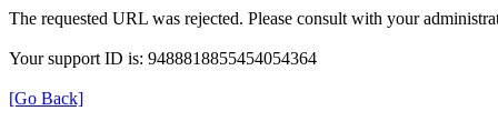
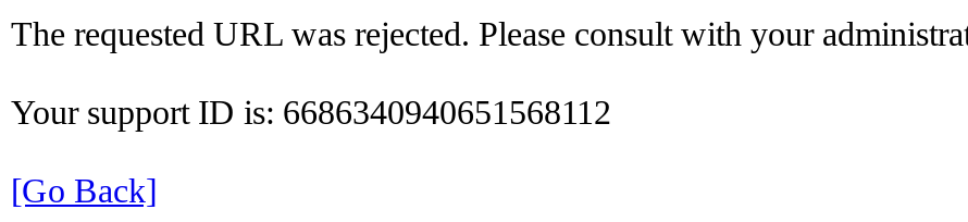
[9,49,317,68] Your support ID is: 9488818855454054364 -> [11,94,611,131] Your support ID is: 6686340940651568112

